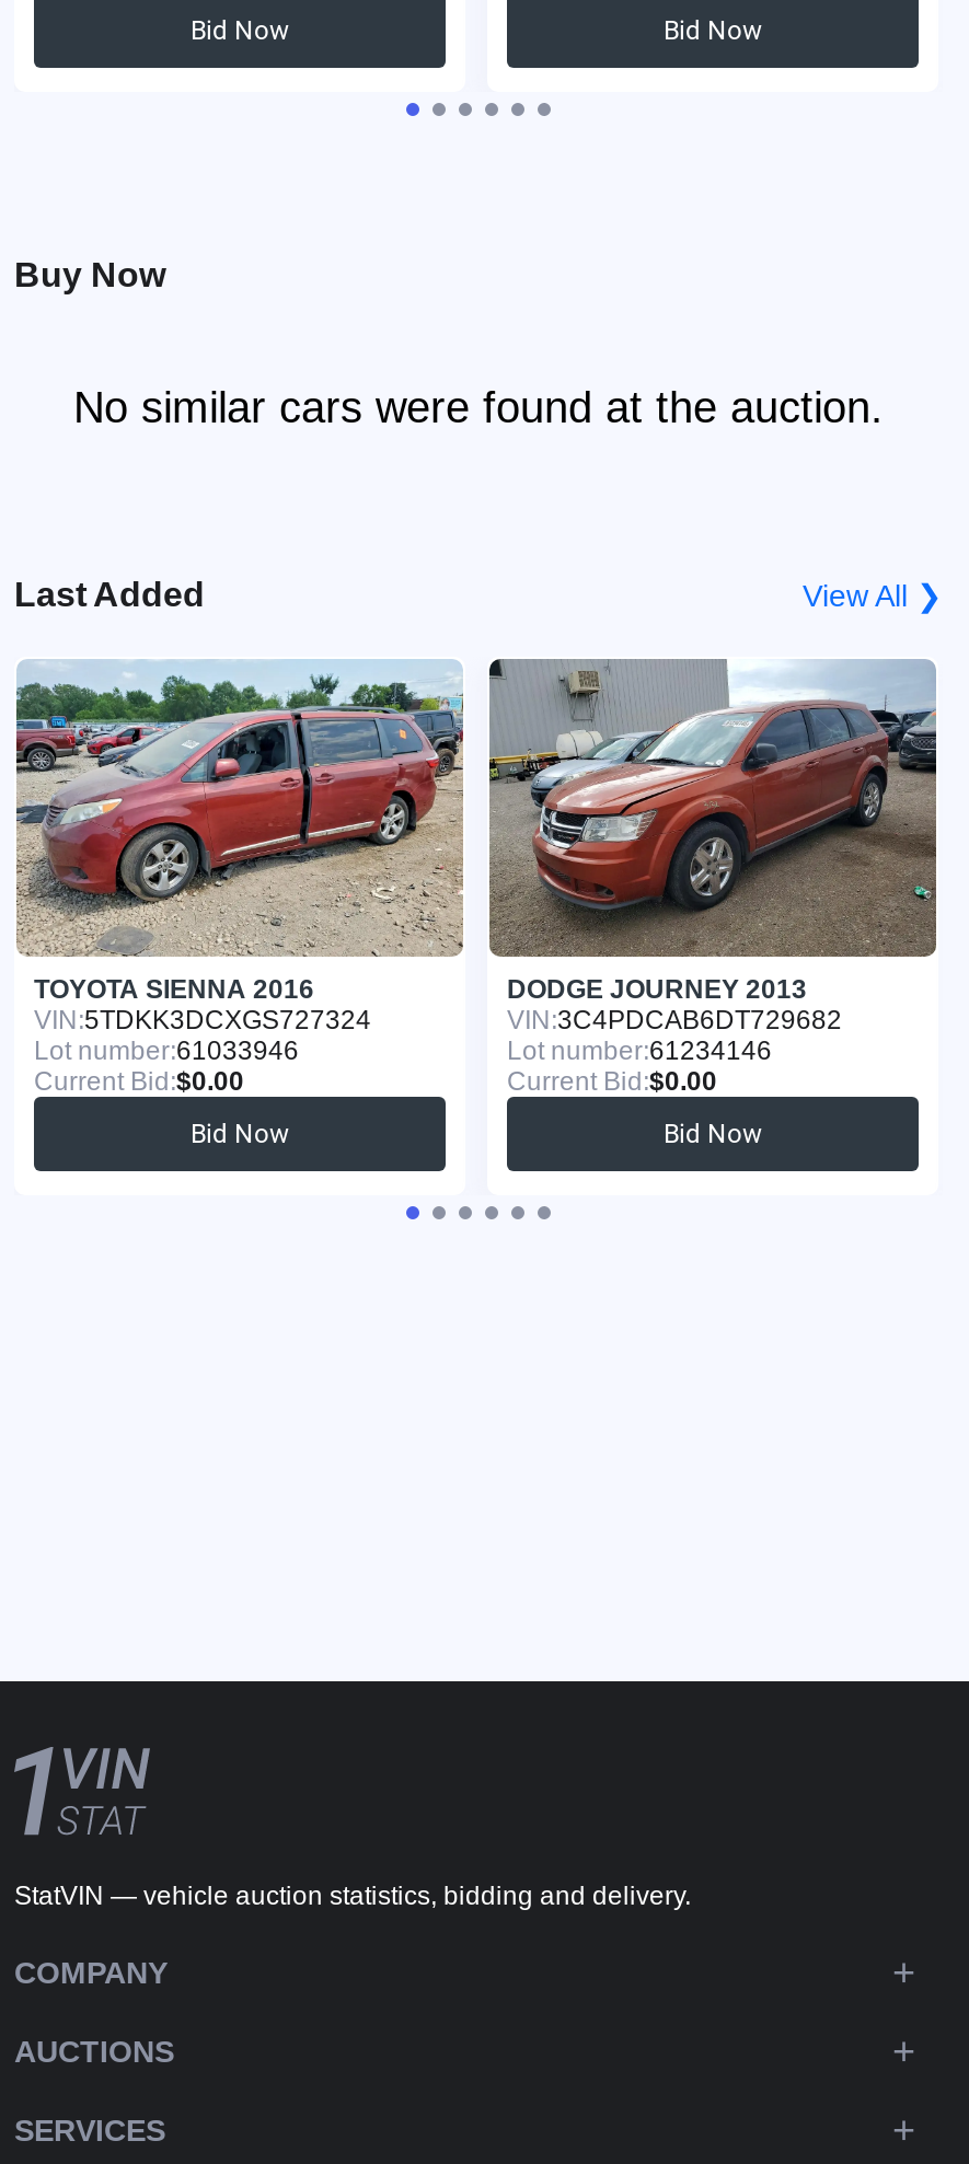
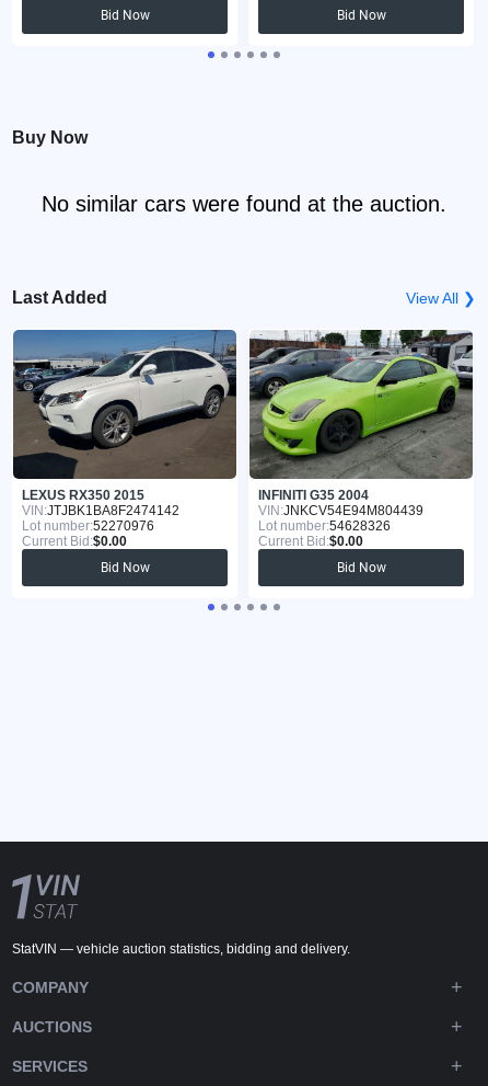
[16,659,463,1067] [image] | TOYOTA SIENNA 2016 | VIN: 5TDKK3DCXGS727324 | Lot number:61033946 -> [13,329,237,534] [image] | LEXUS RX350 2015 | VIN: JTJBK1BA8F2474142 | Lot number:52270976
[487,659,936,1067] [image] | DODGE JOURNEY 2013 | VIN: 3C4PDCAB6DT729682 | Lot number:61234146 -> [249,329,474,534] [image] | INFINITI G35 2004 | VIN: JNKCV54E94M804439 | Lot number:54628326

